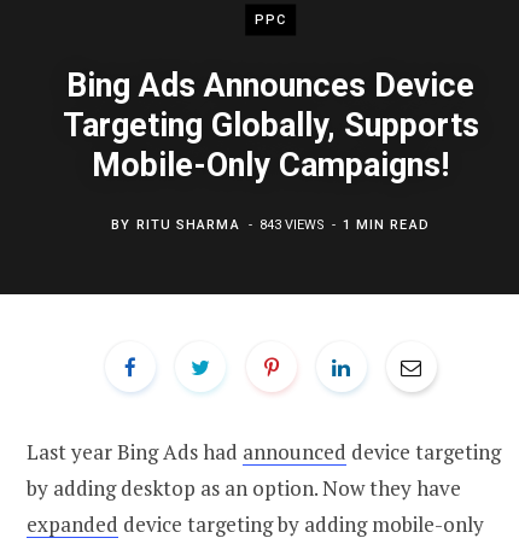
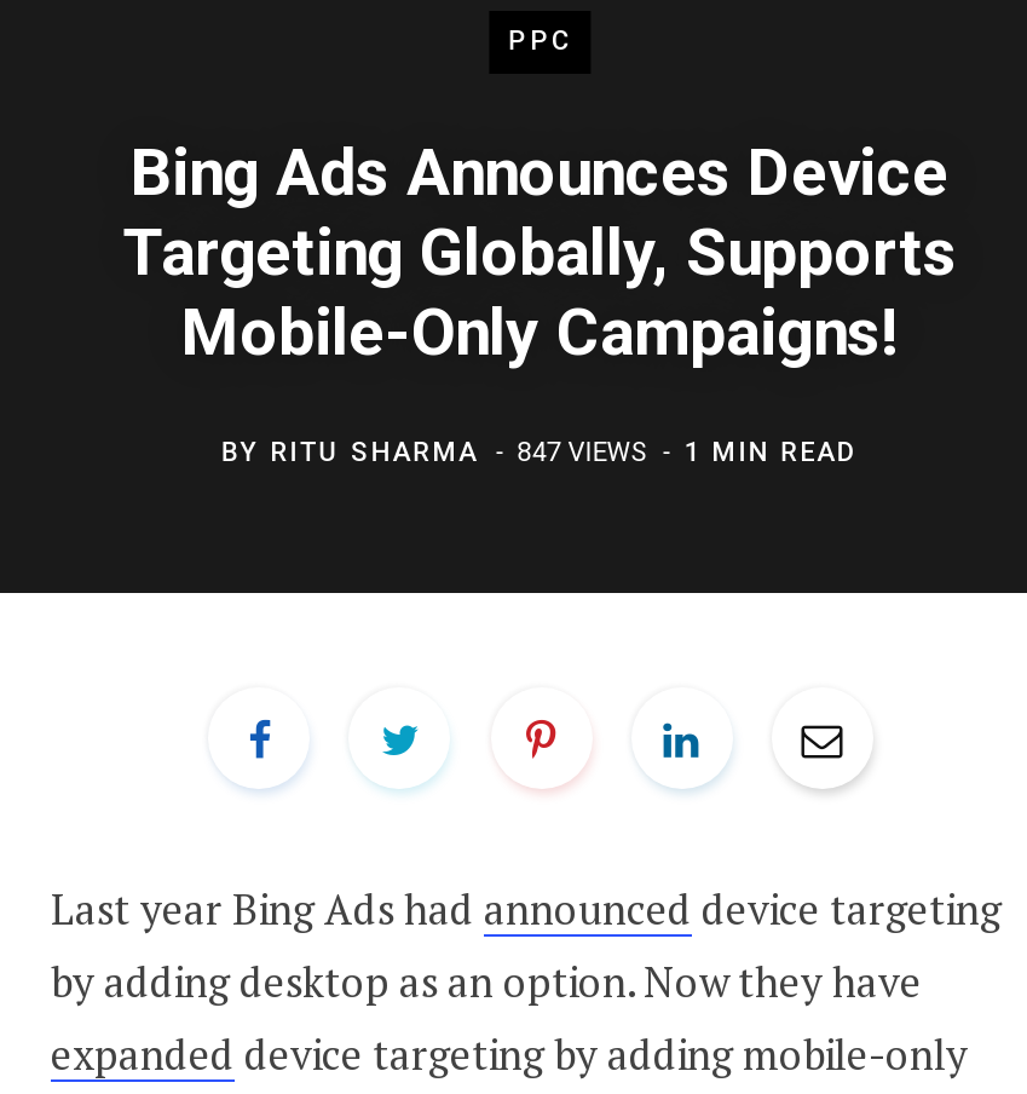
[111,217,429,232] BY RITU SHARMA 843 VIEWS 1 MIN READ -> [221,437,858,468] BY RITU SHARMA 847 VIEWS 1 MIN READ

